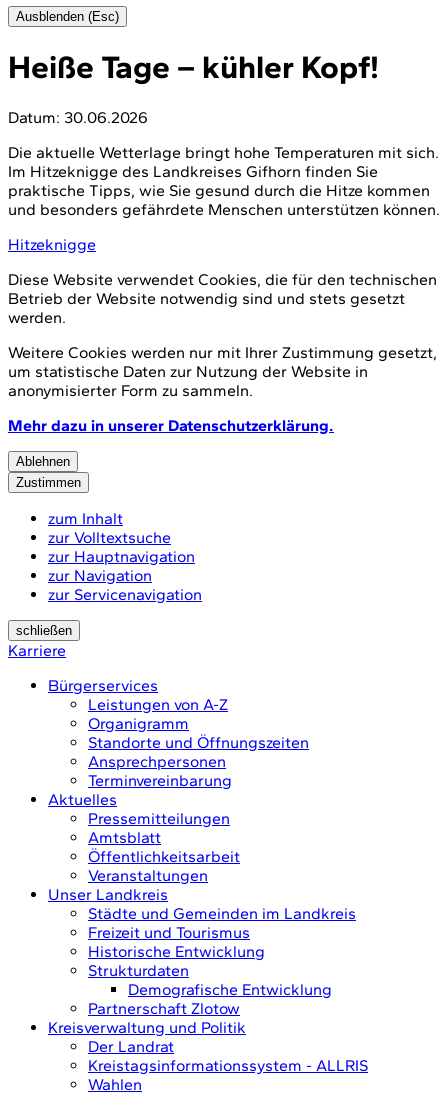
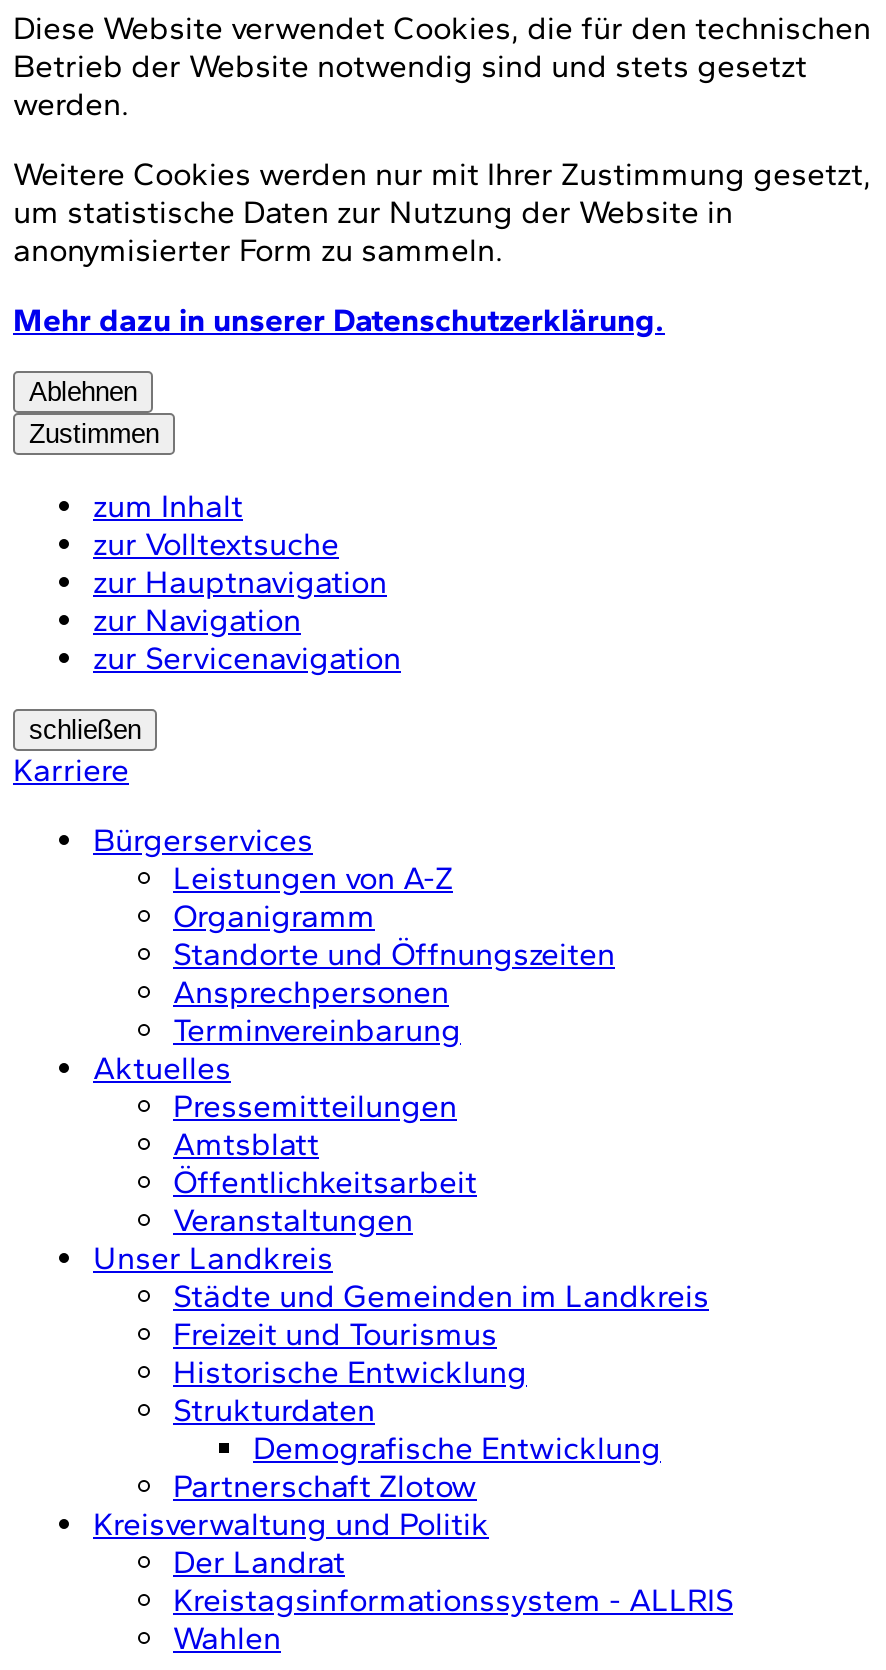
[8,9,440,254] Ausblenden (Esc) | Heiße Tage – kühler Kopf! | Datum: 30.06.2026 | Die aktuelle Wetterlage bringt hohe Temperaturen mit sich. | Im Hitzeknigge des Landkreises Gifhorn finden Sie | praktische Tipps, wie Sie gesund durch die Hitze kommen | und besonders gefährdete Menschen unterstützen können. | Hitzeknigge -> none

